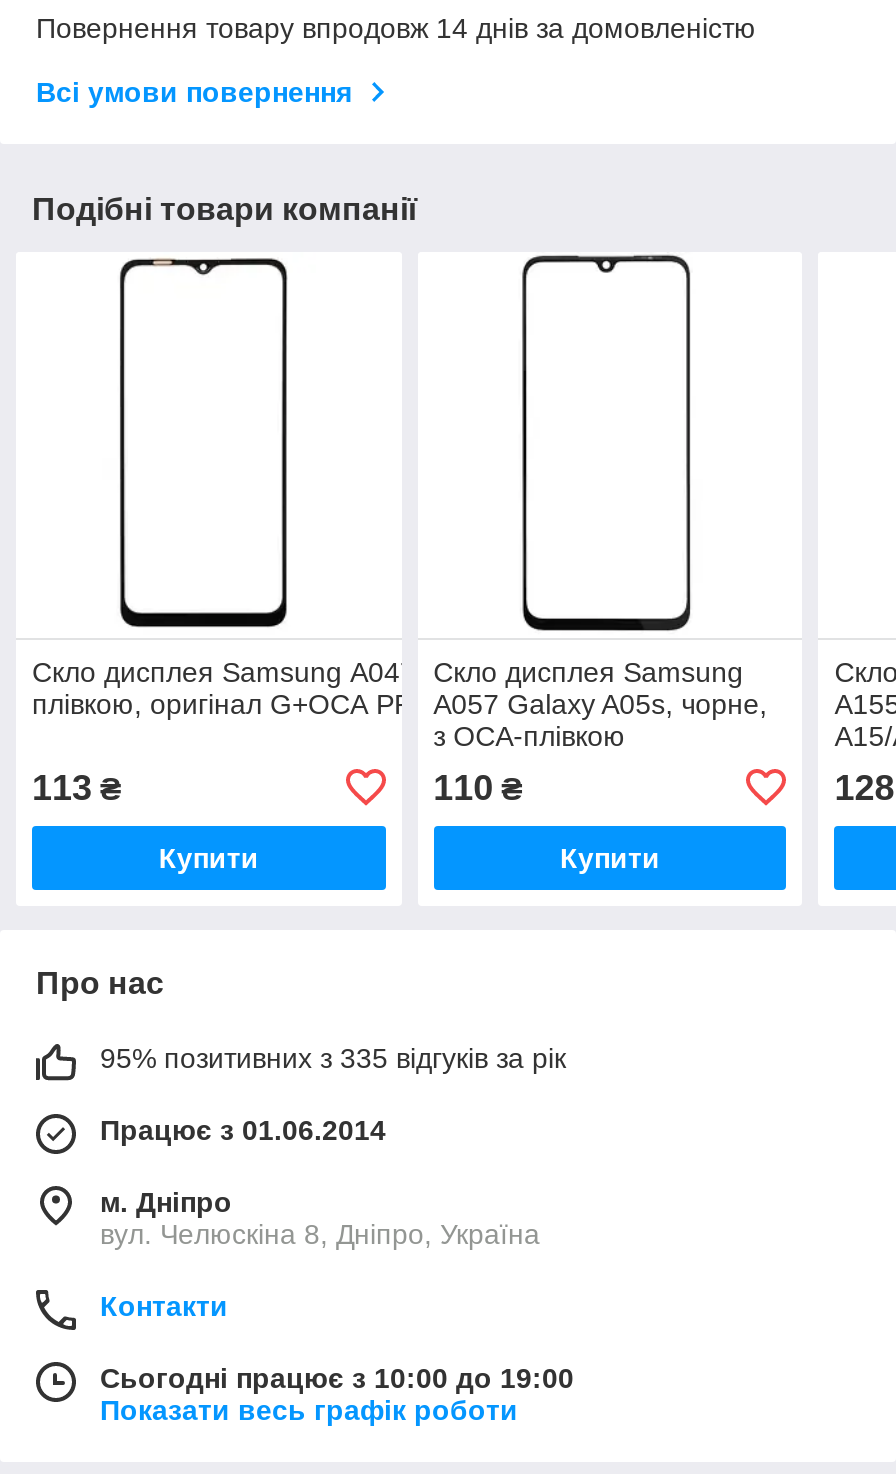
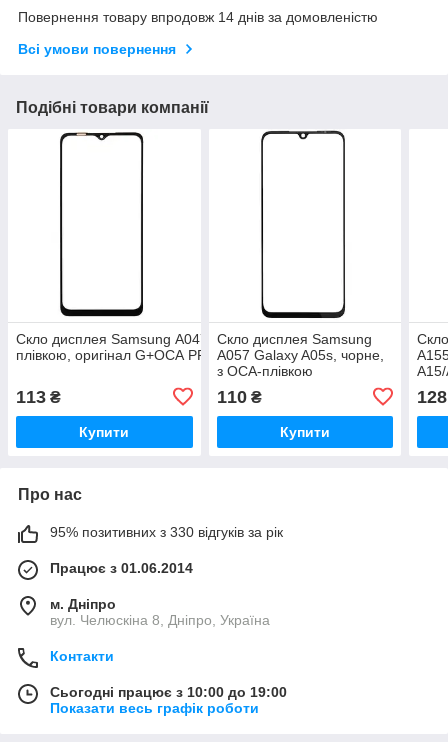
[100,1042,566,1074] 95% позитивних з 335 відгуків за рік -> [50,524,283,540] 95% позитивних з 330 відгуків за рік

